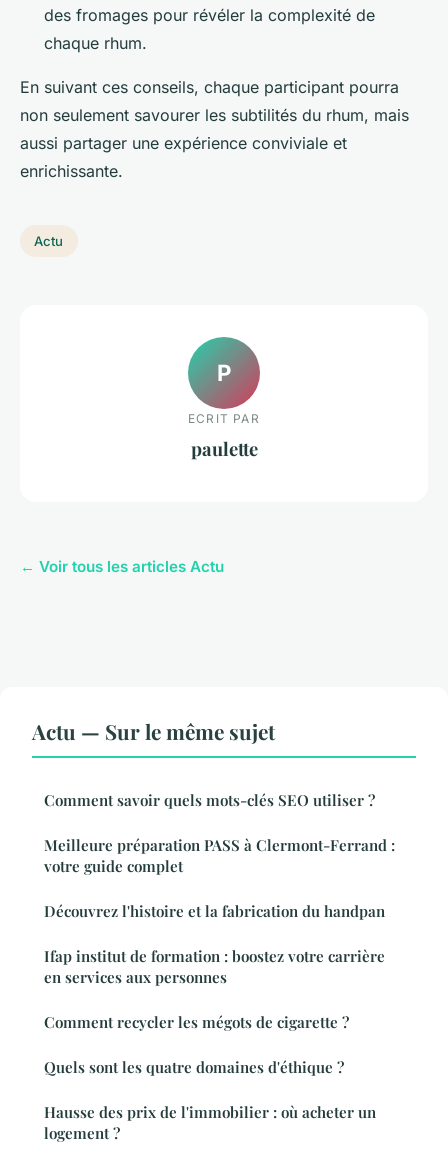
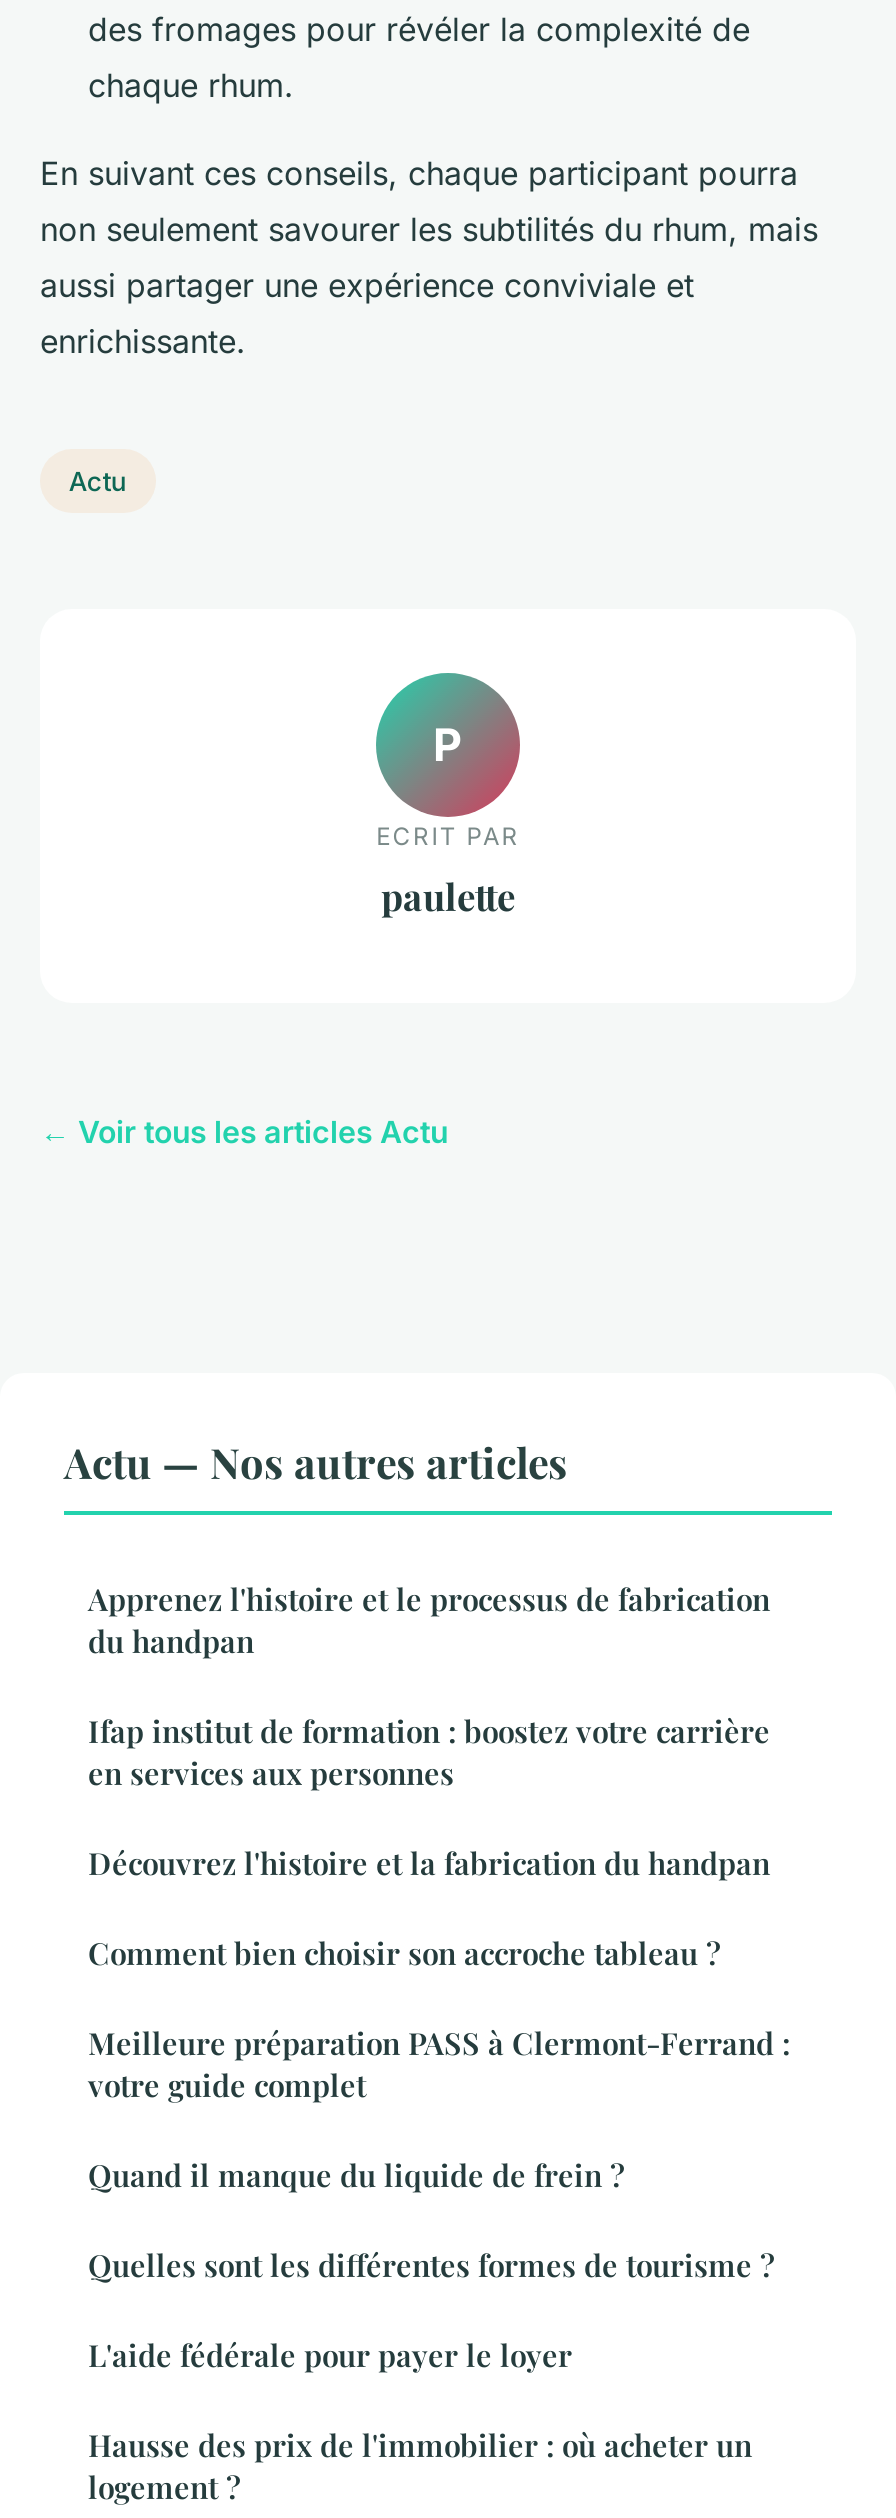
[32,717,375,810] Actu — Sur le même sujet | Comment savoir quels mots-clés SEO utiliser ? -> [64,1433,770,1973] Actu — Nos autres articles | Apprenez l'histoire et le processus de fabrication | du handpan | Comment bien choisir son accroche tableau ?
moved [44,835,395,876] -> [88,2023,790,2105]: Meilleure préparation PASS à Clermont-Ferrand : | votre guide complet
moved [44,901,385,987] -> [88,1711,770,1883]: Découvrez l'histoire et la fabrication du handpan | Ifap institut de formation : boostez votre carrière | en services aux personnes
[44,1012,349,1077] Comment recycler les mégots de cigarette ? | Quels sont les quatre domaines d'éthique ? -> [88,2155,774,2375] Quand il manque du liquide de frein ? | Quelles sont les différentes formes de tourisme ? | L'aide fédérale pour payer le loyer

